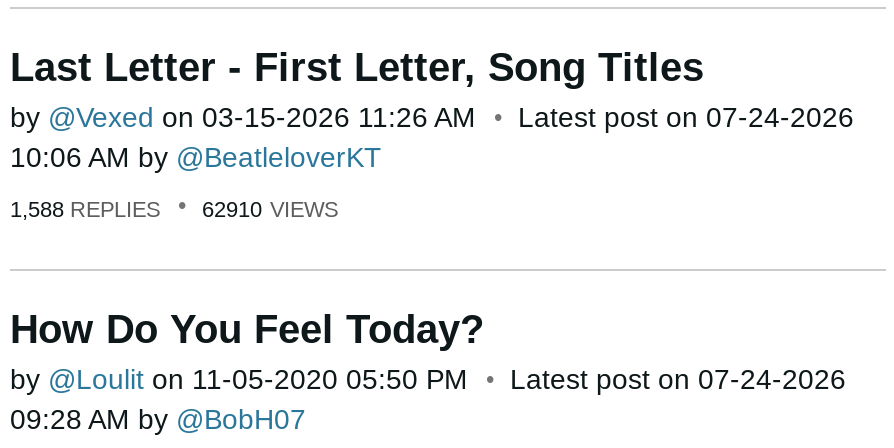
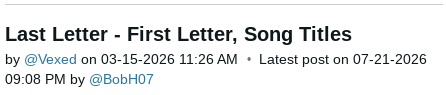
[10,101,854,434] Latest post on 07-24-2026 | 10:06 AM by | BeatleloverKT | 1,588 REPLIES | 62910 VIEWS | How Do You Feel Today? | by | Loulit on 11-05-2020 05:50 PM | Latest post on 07-24-2026 | 09:28 AM by -> [5,51,427,87] Latest post on 07-21-2026 | 09:08 PM by

